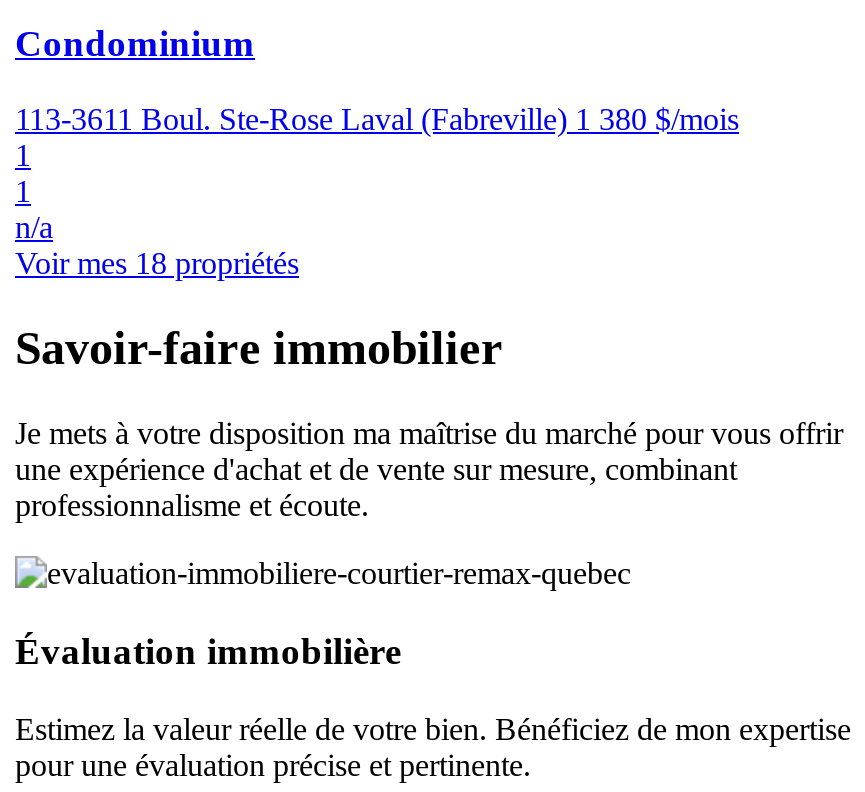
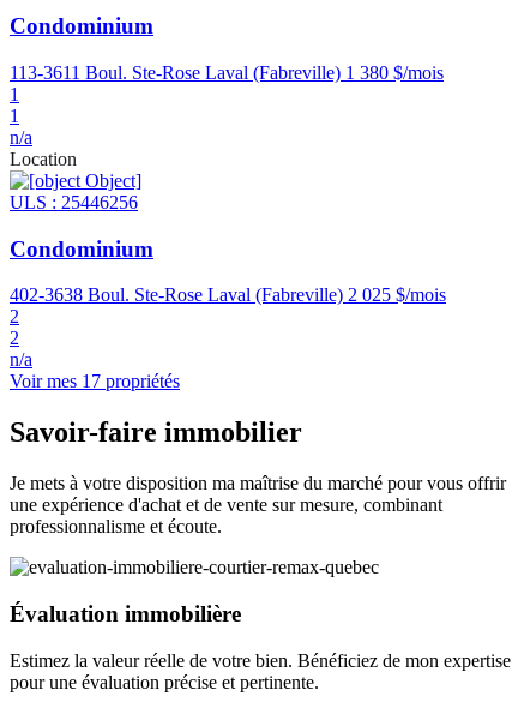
[15,247,299,281] Voir mes 18 propriétés -> [10,149,446,392] Location | ULS : 25446256 | Condominium | 402-3638 Boul. Ste-Rose Laval (Fabreville) 2 025 $/mois | 2 | 2 | n/a | Voir mes 17 propriétés

